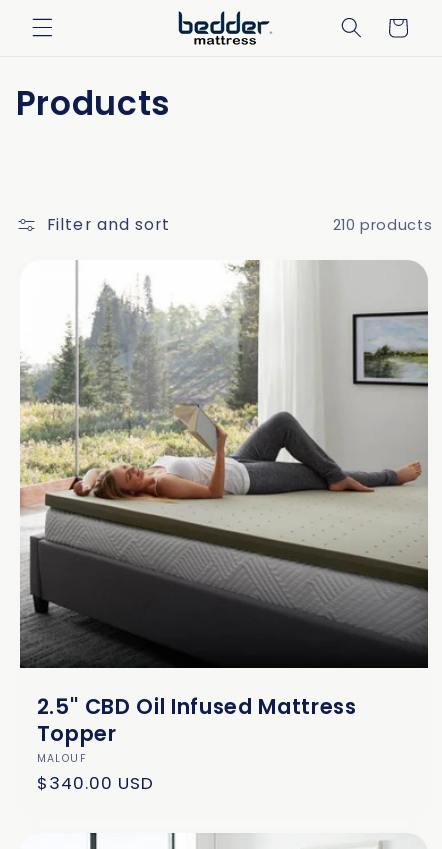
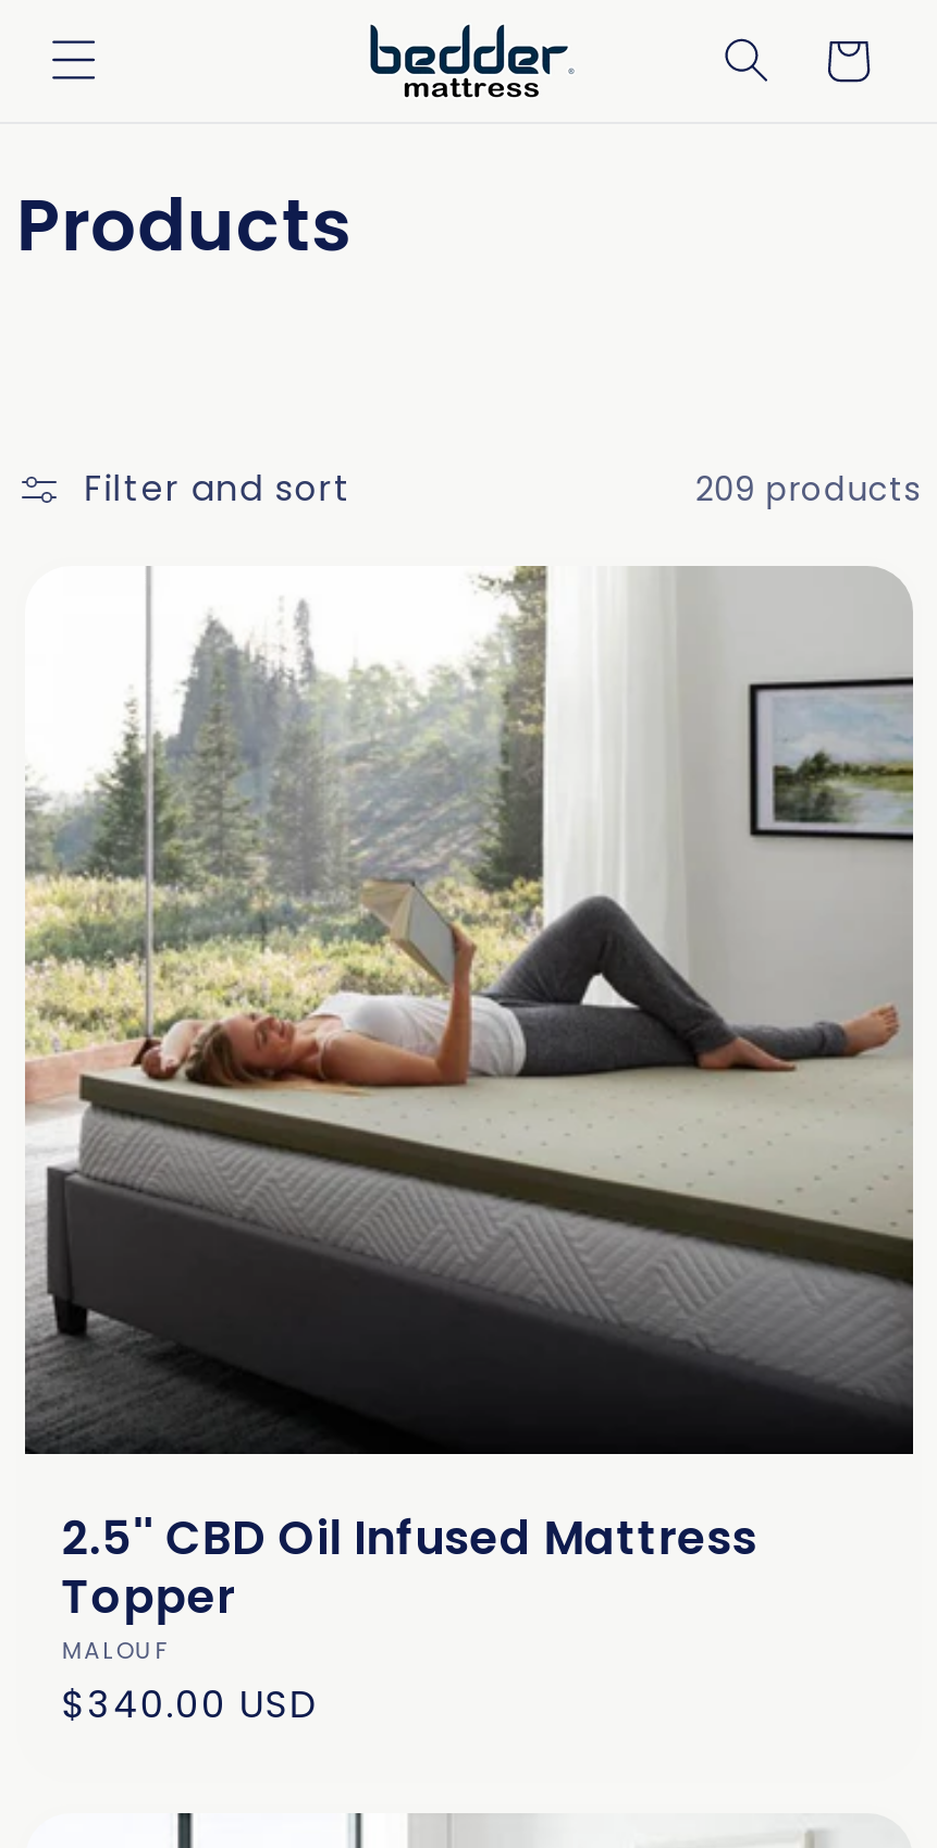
[333,214,432,234] 210 products -> [695,467,922,510] 209 products

